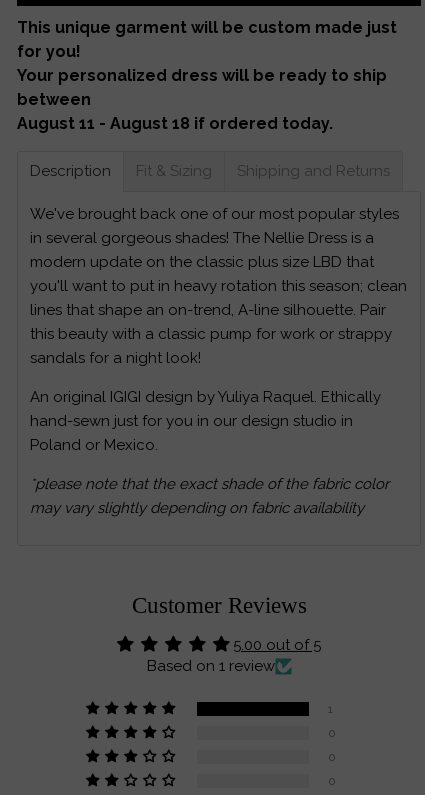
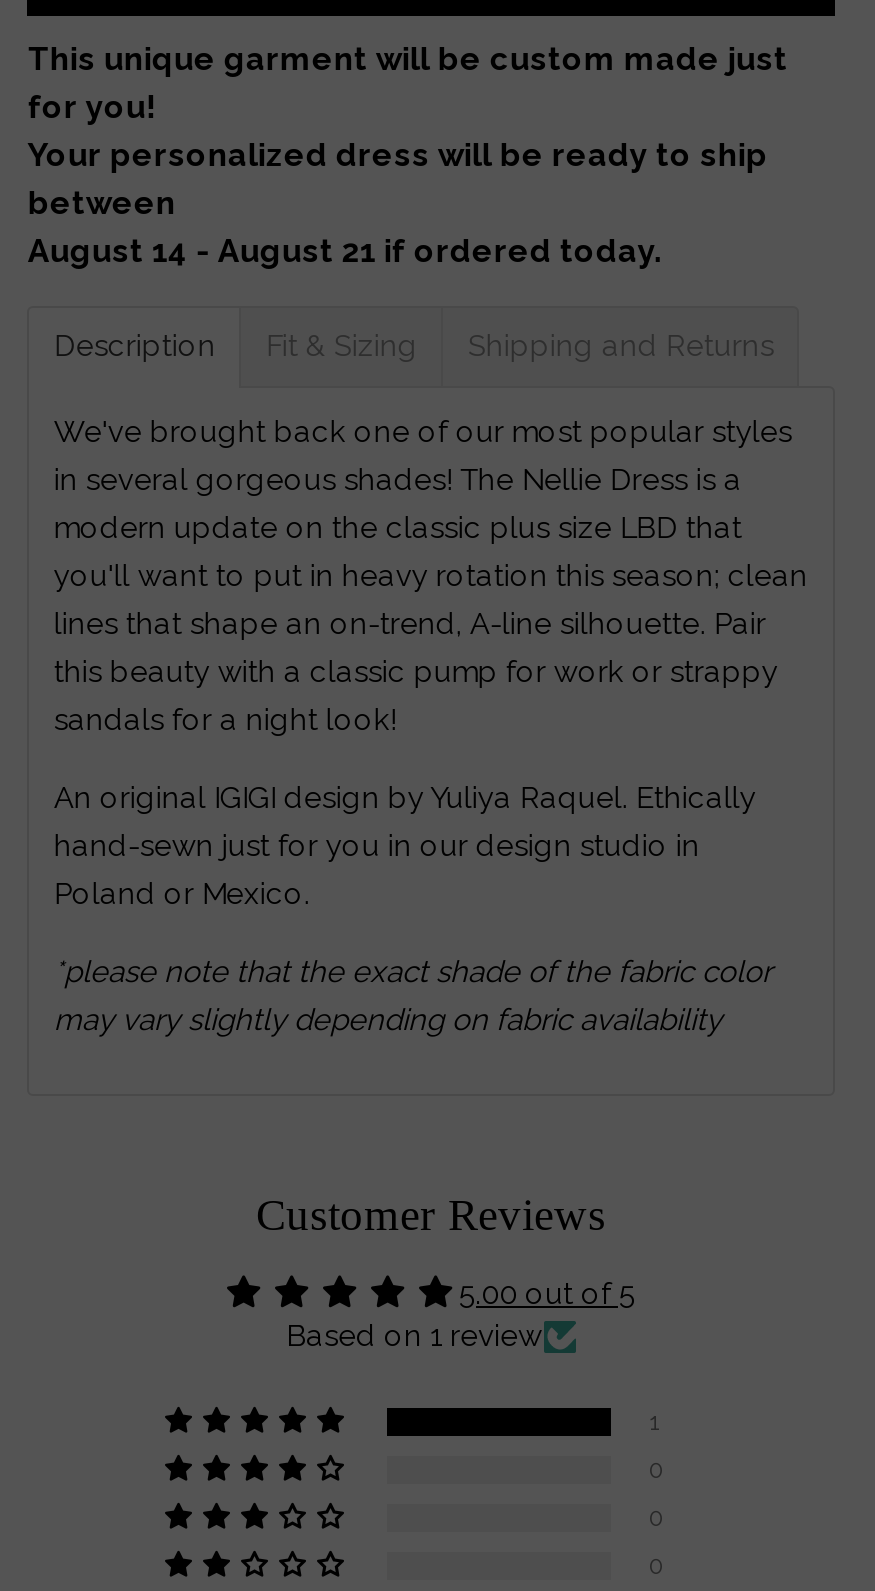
[17,114,333,133] August 11 - August 18 if ordered today. -> [28,231,662,269] August 14 - August 21 if ordered today.

